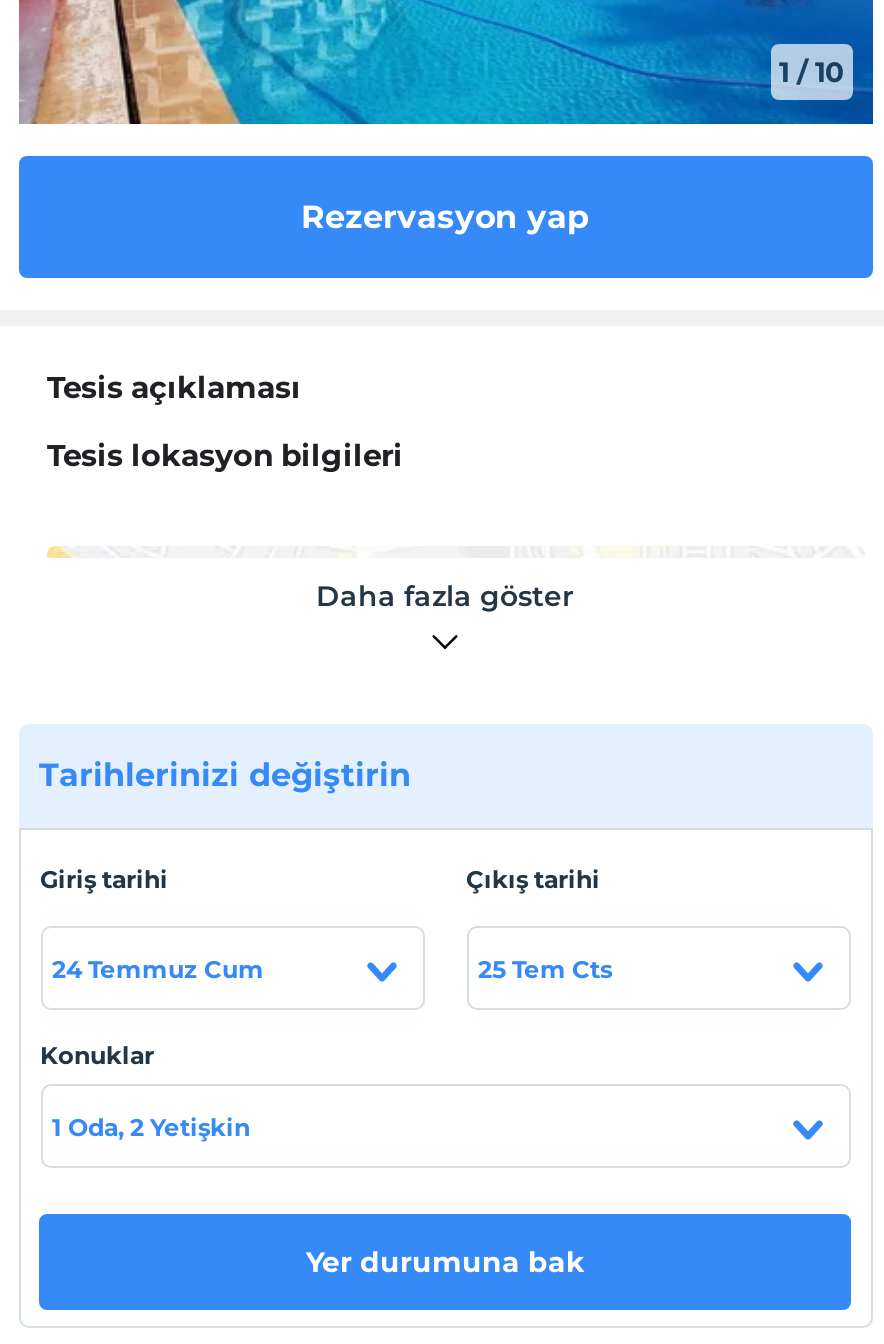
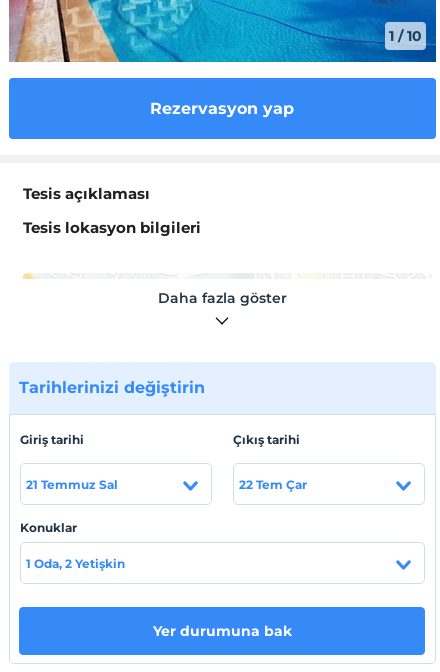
[52,953,264,983] 24 Temmuz Cum -> [25,476,117,491] 21 Temmuz Sal
[478,953,612,983] 25 Tem Cts -> [238,476,306,491] 22 Tem Çar

